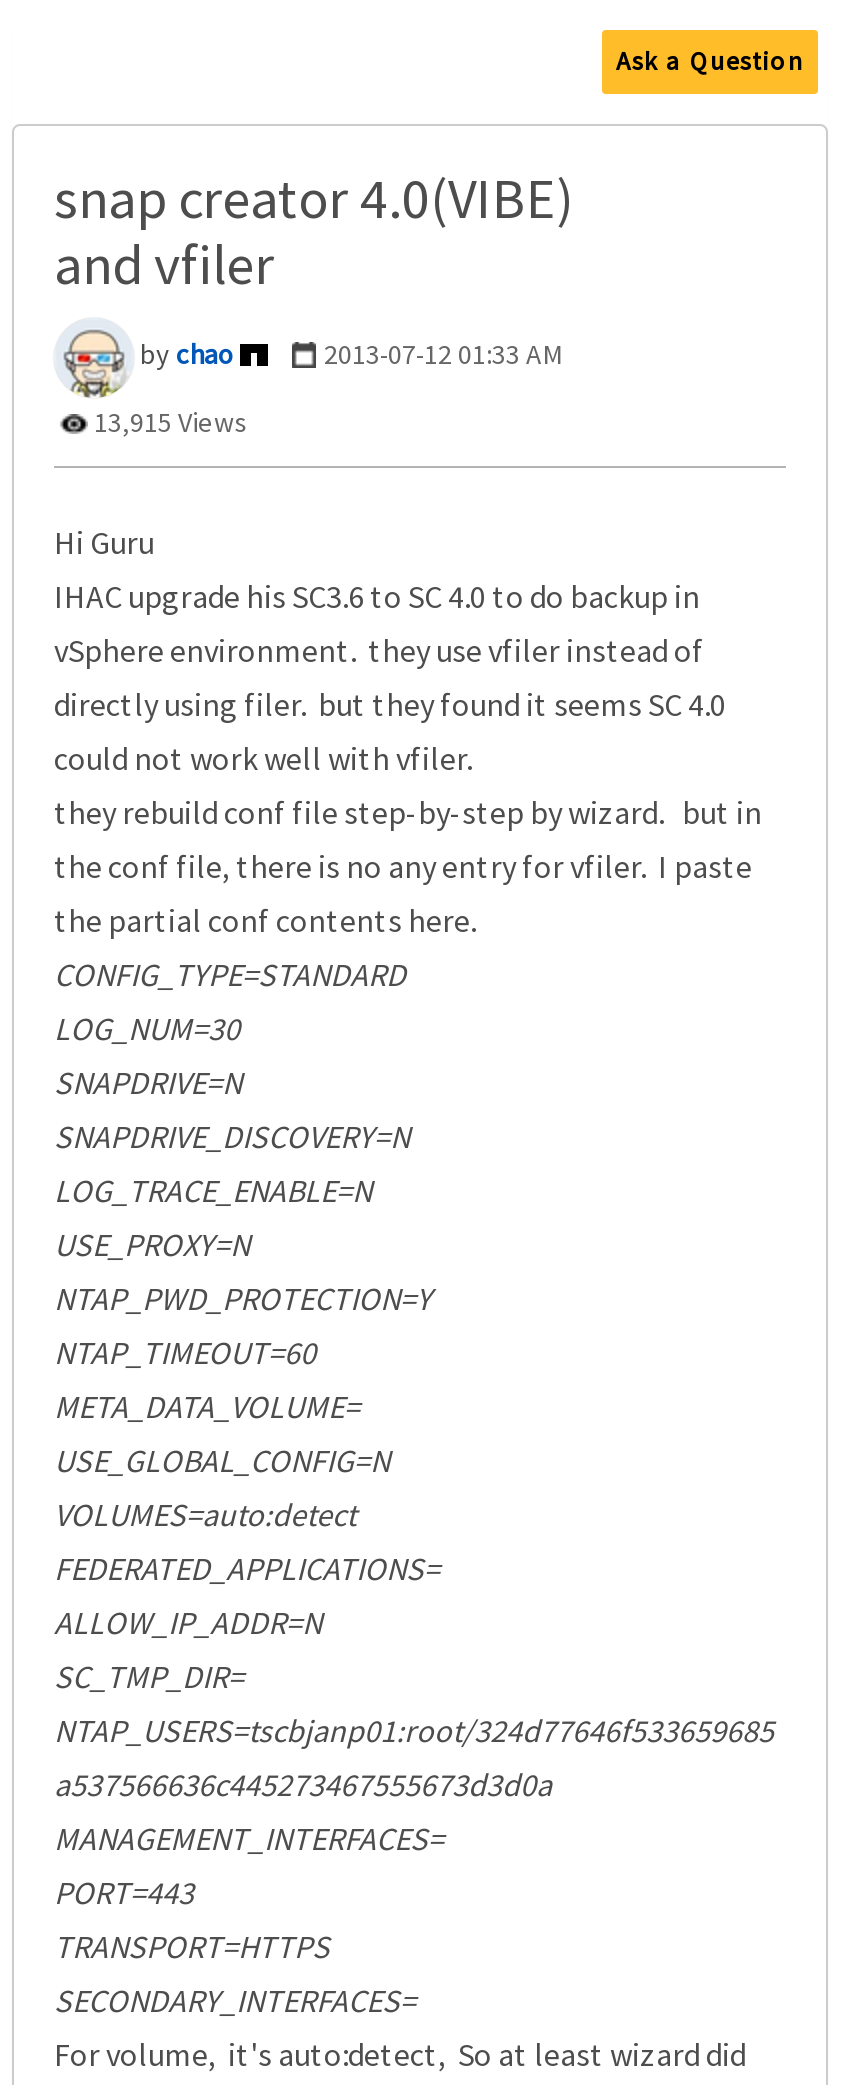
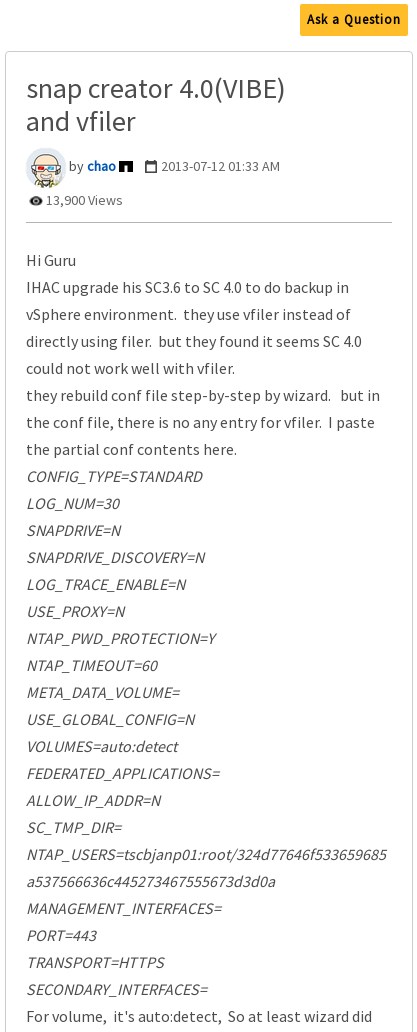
[88,404,248,440] 13,915 Views -> [43,191,123,209] 13,900 Views

